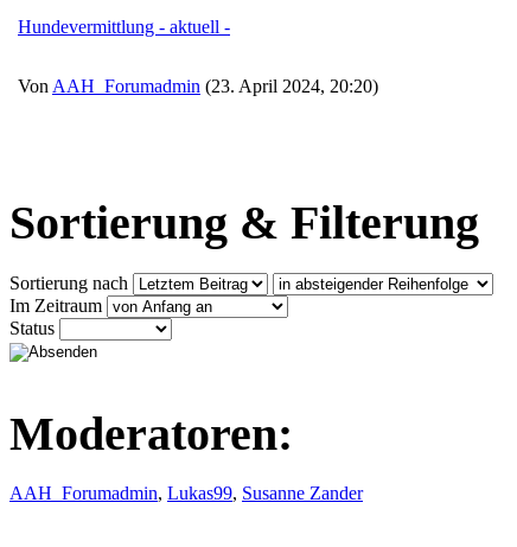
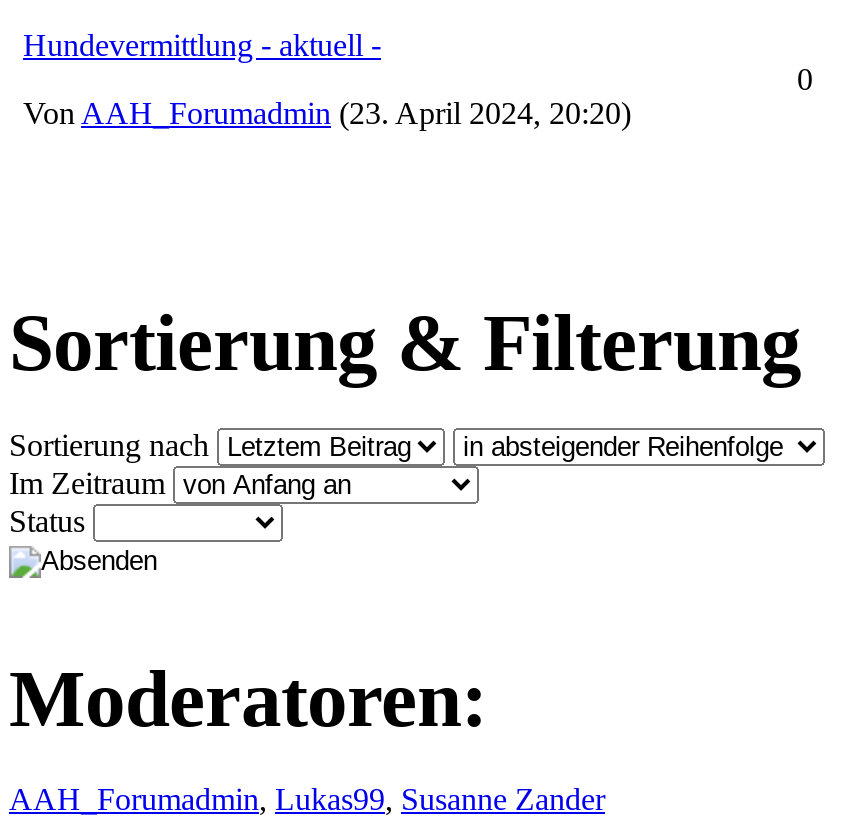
none -> [797,61,813,95] 0

